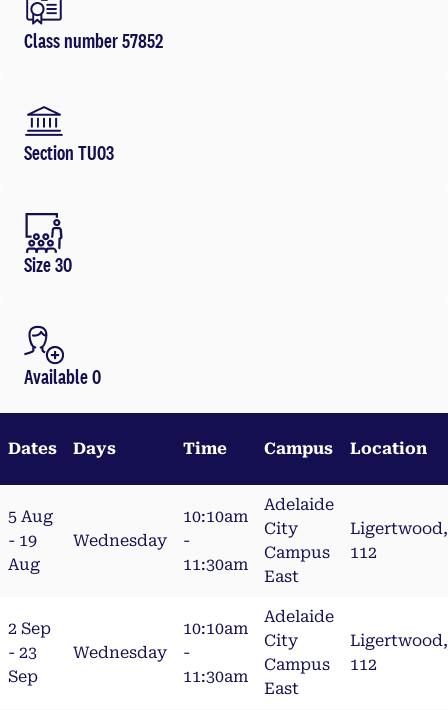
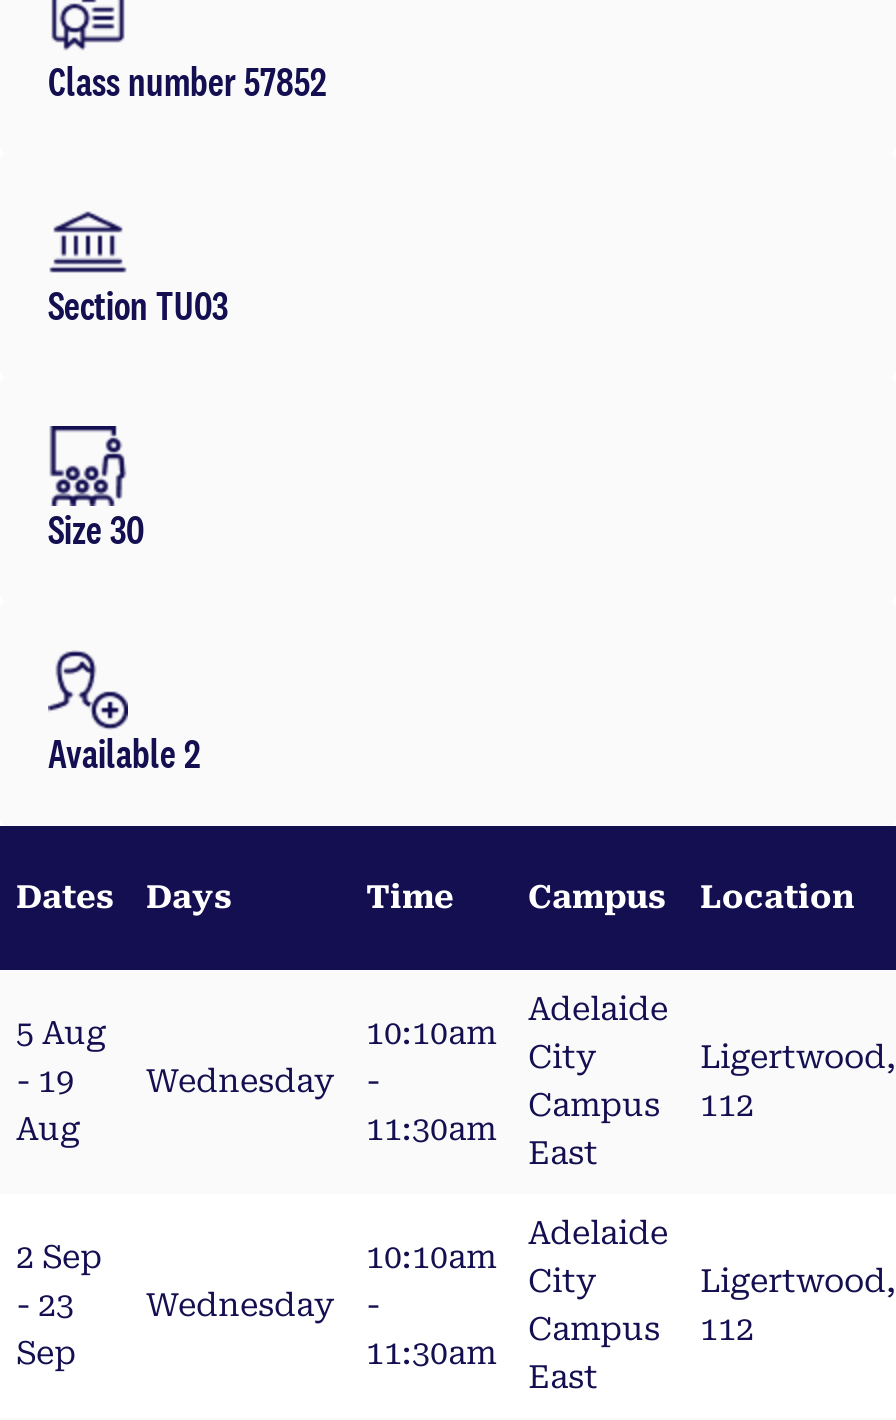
[24,363,101,390] Available 0 -> [48,726,200,780] Available 2

